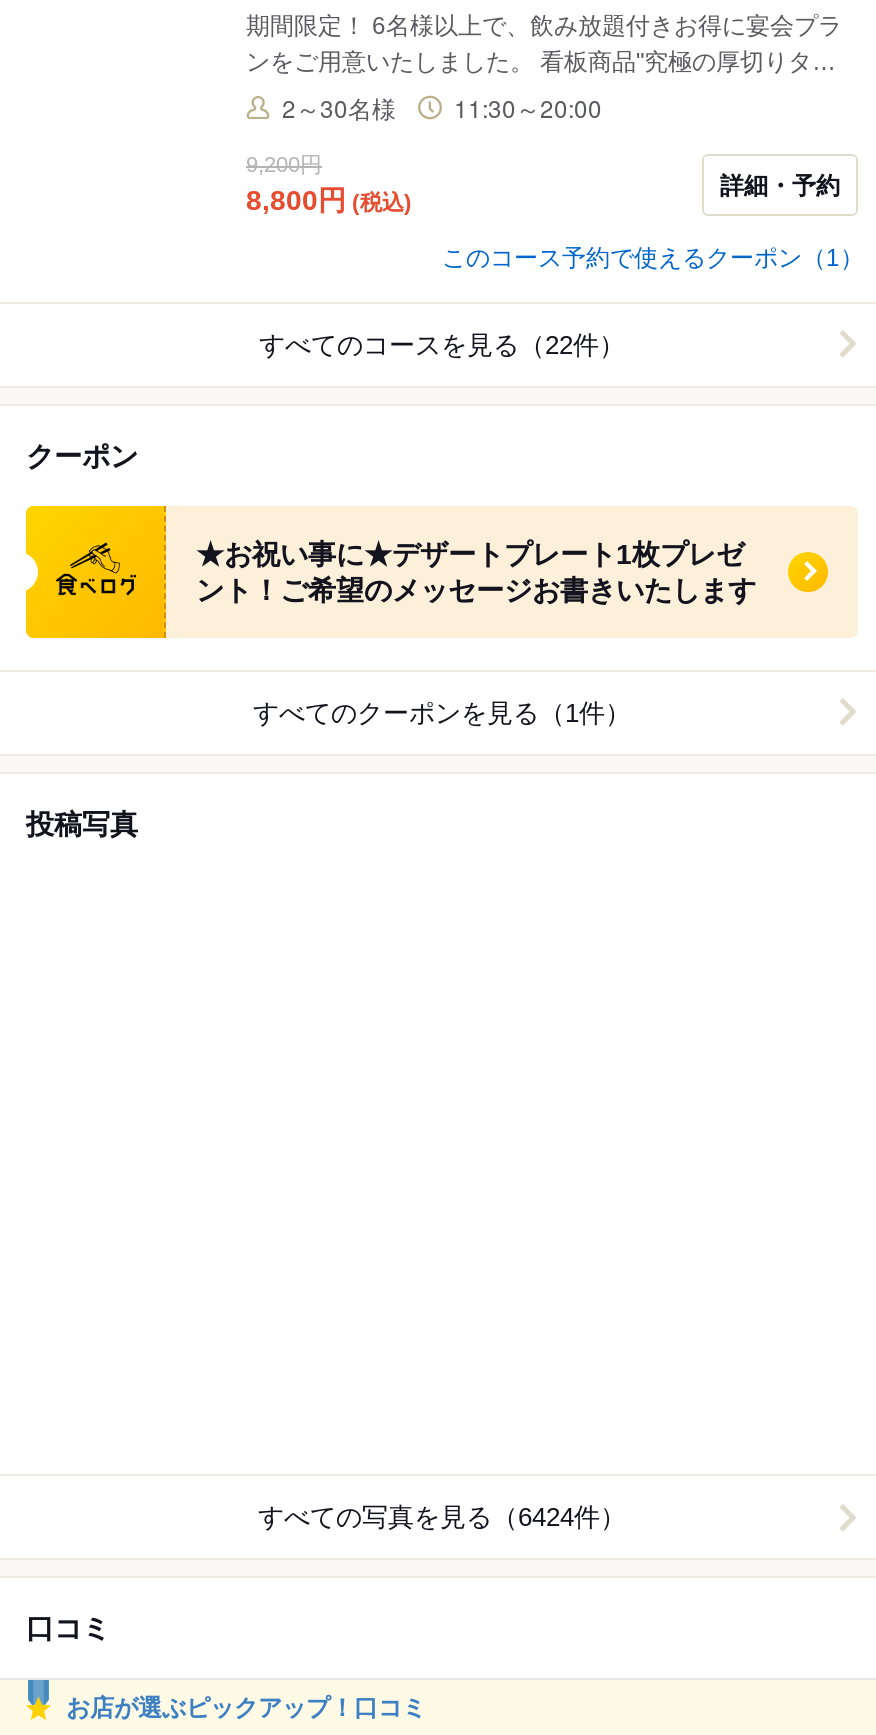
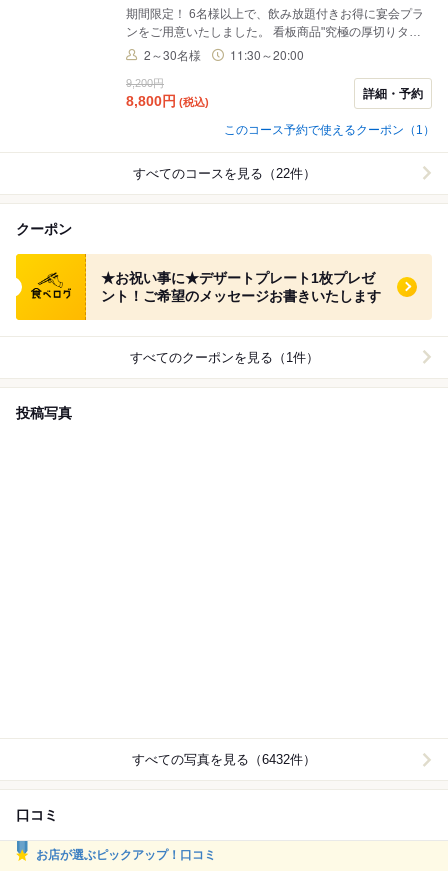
[258,1502,626,1532] すべての写真を見る（6424件） -> [132,752,316,767] すべての写真を見る（6432件）

